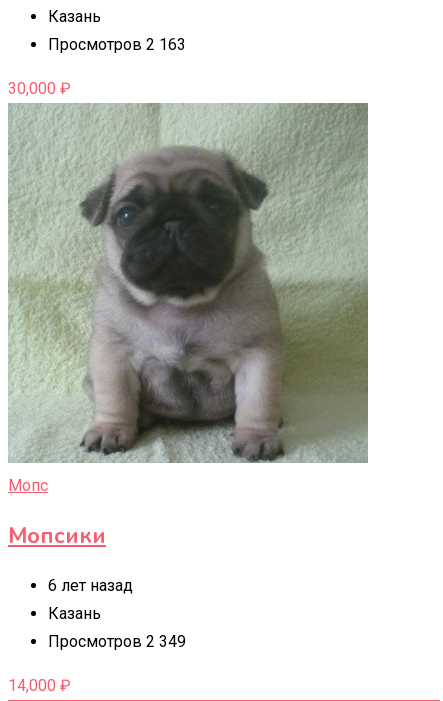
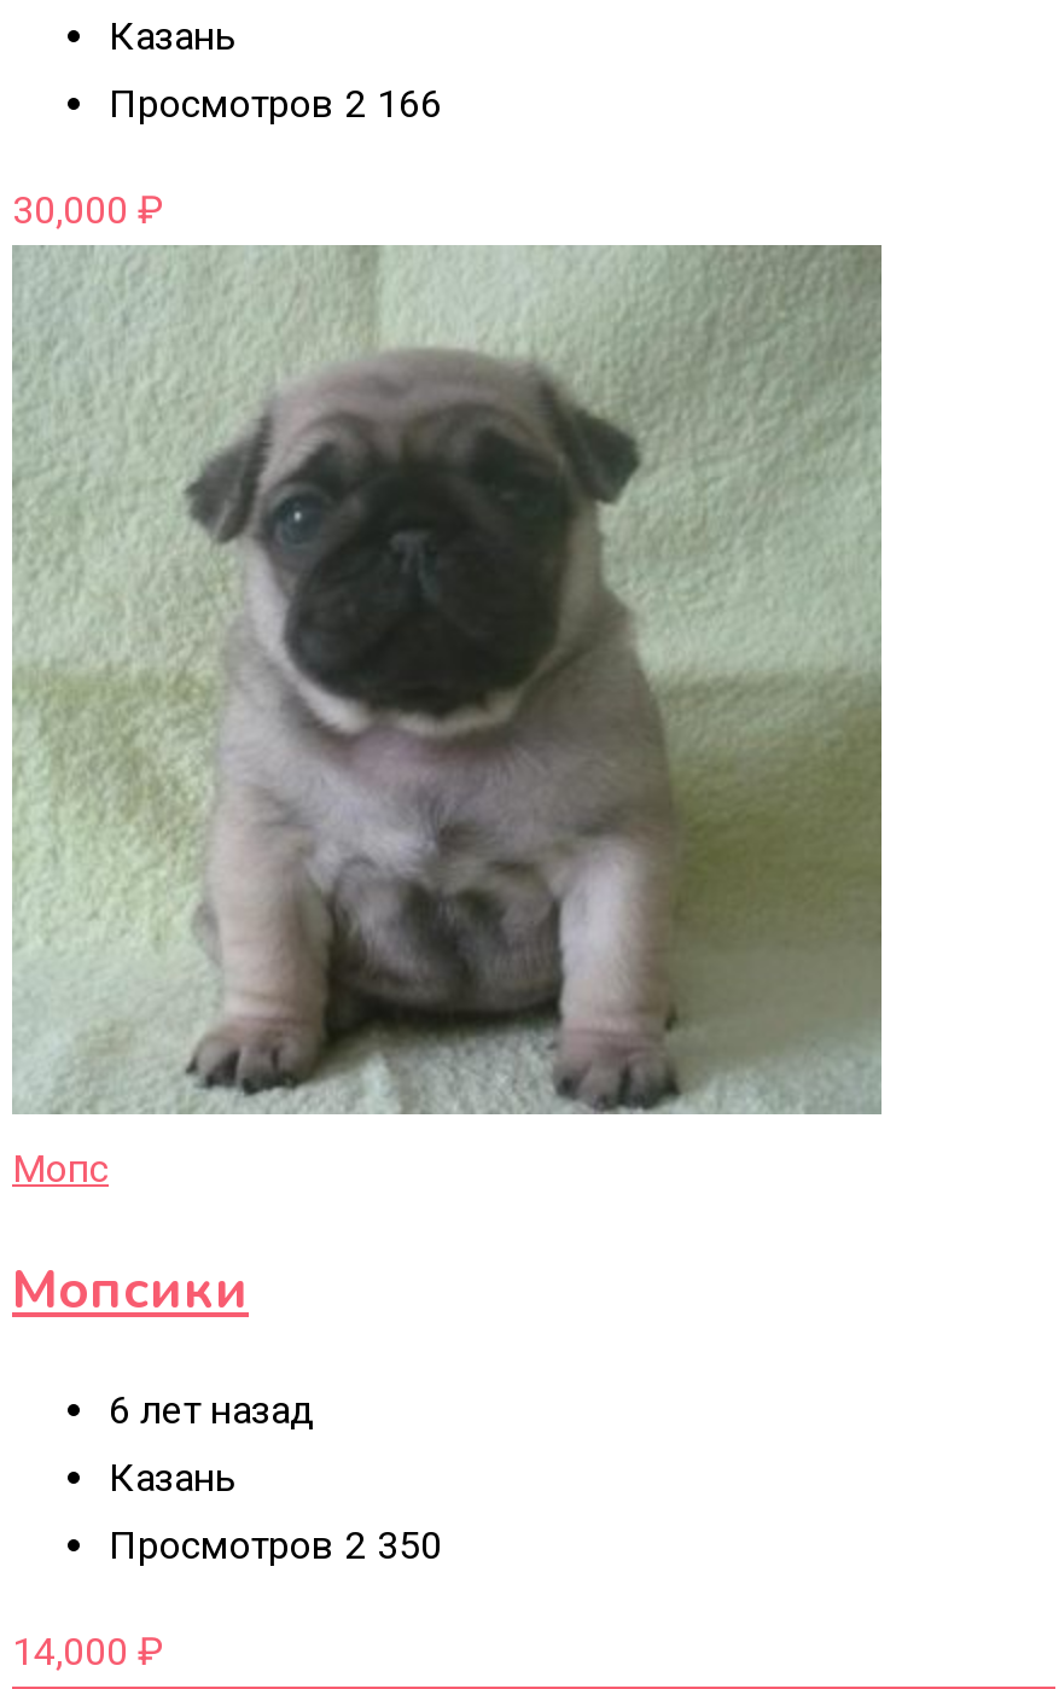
[48,34,186,53] Просмотров 2 163 -> [109,80,442,126] Просмотров 2 166
[48,631,186,650] Просмотров 2 349 -> [109,1521,442,1567] Просмотров 2 350

